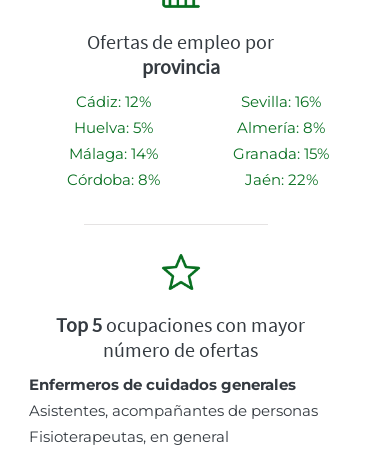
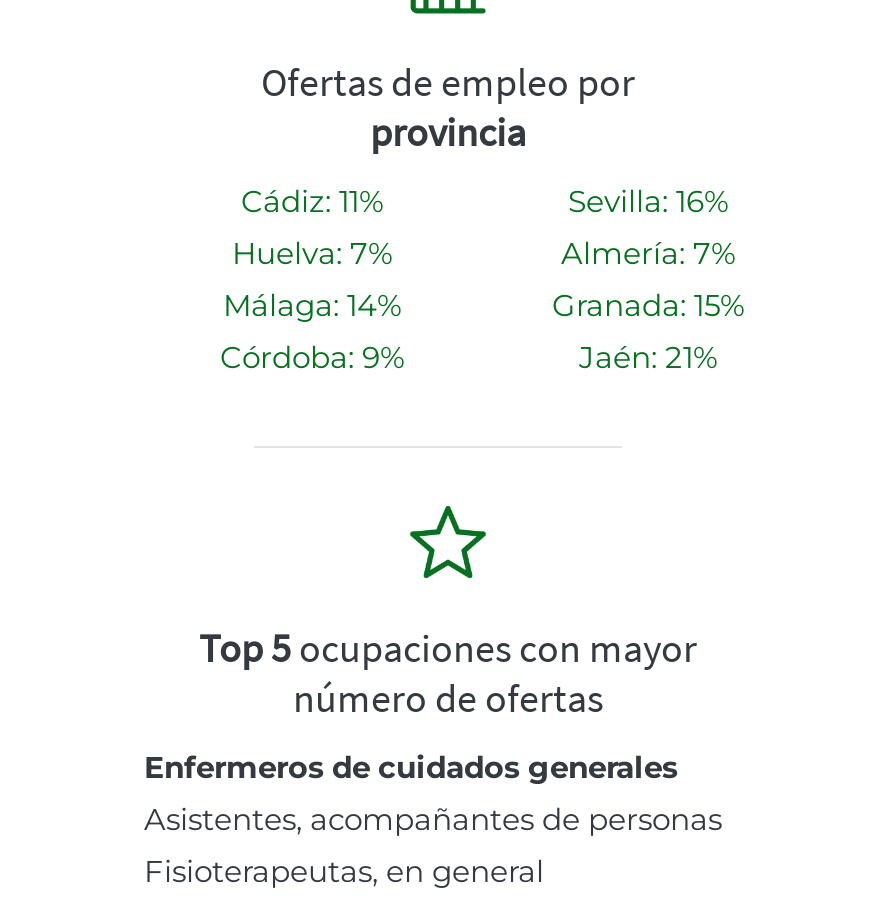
[75,92,150,111] Cádiz: 12% -> [241,183,383,221] Cádiz: 11%
[73,118,152,137] Huelva: 5% -> [232,235,392,273] Huelva: 7%
[237,118,325,137] Almería: 8% -> [561,235,735,273] Almería: 7%
[66,170,159,189] Córdoba: 8% -> [220,339,404,377] Córdoba: 9%
[244,170,317,189] Jaén: 22% -> [579,339,717,377] Jaén: 21%

